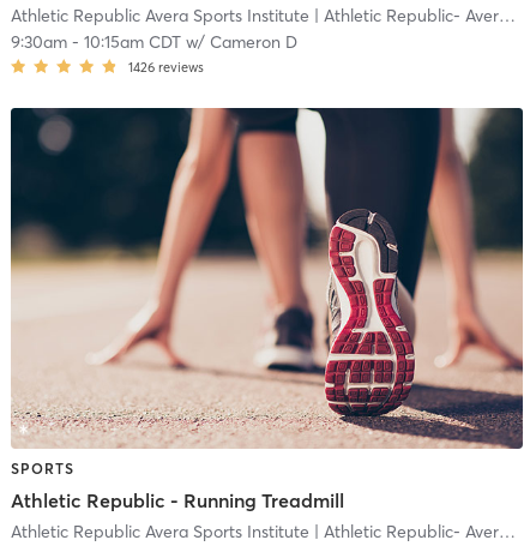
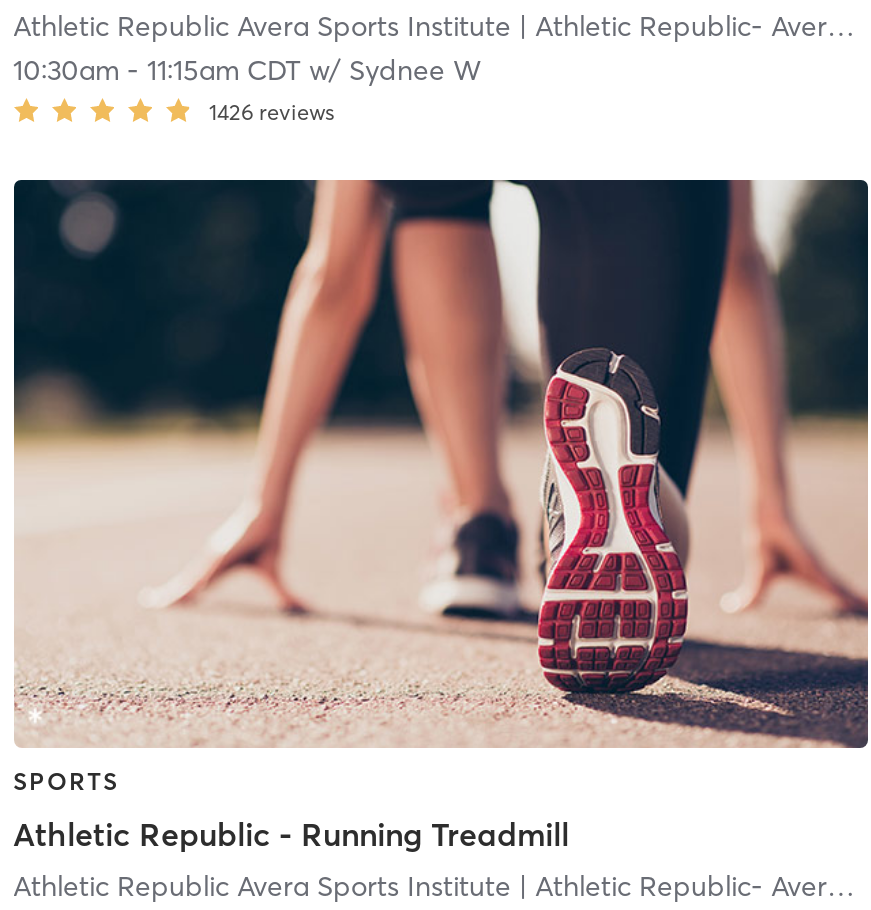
[10,31,297,52] 9:30am - 10:15am CDT w/ Cameron D -> [13,51,481,87] 10:30am - 11:15am CDT w/ Sydnee W

